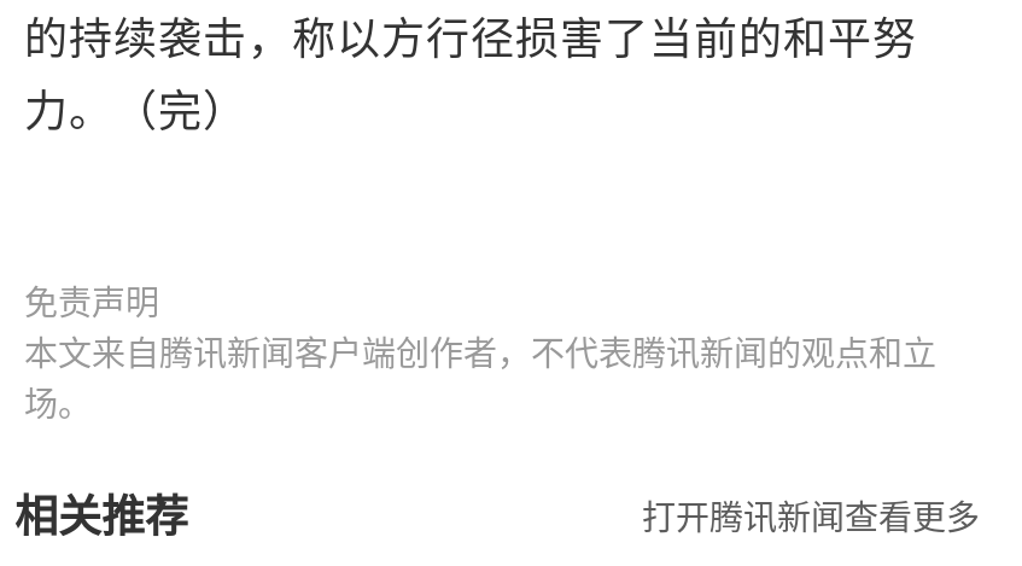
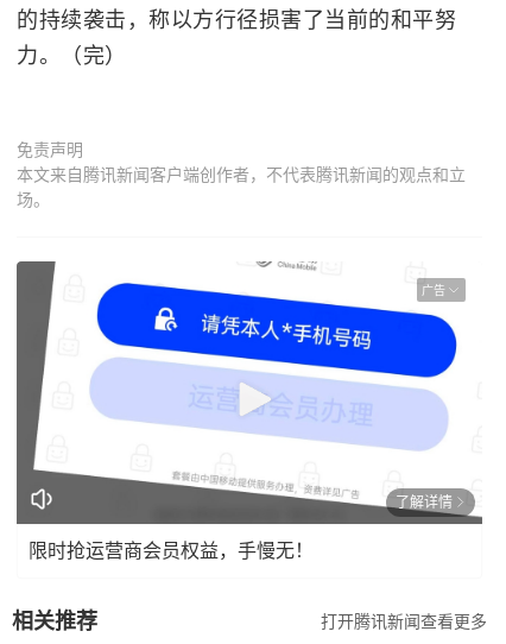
none -> [15,260,483,525] [image] | 广告
none -> [29,494,453,560] 了解详情 | 限时抢运营商会员权益，手慢无！

